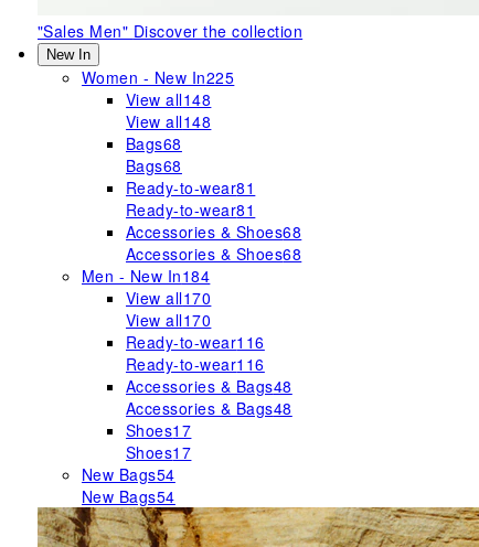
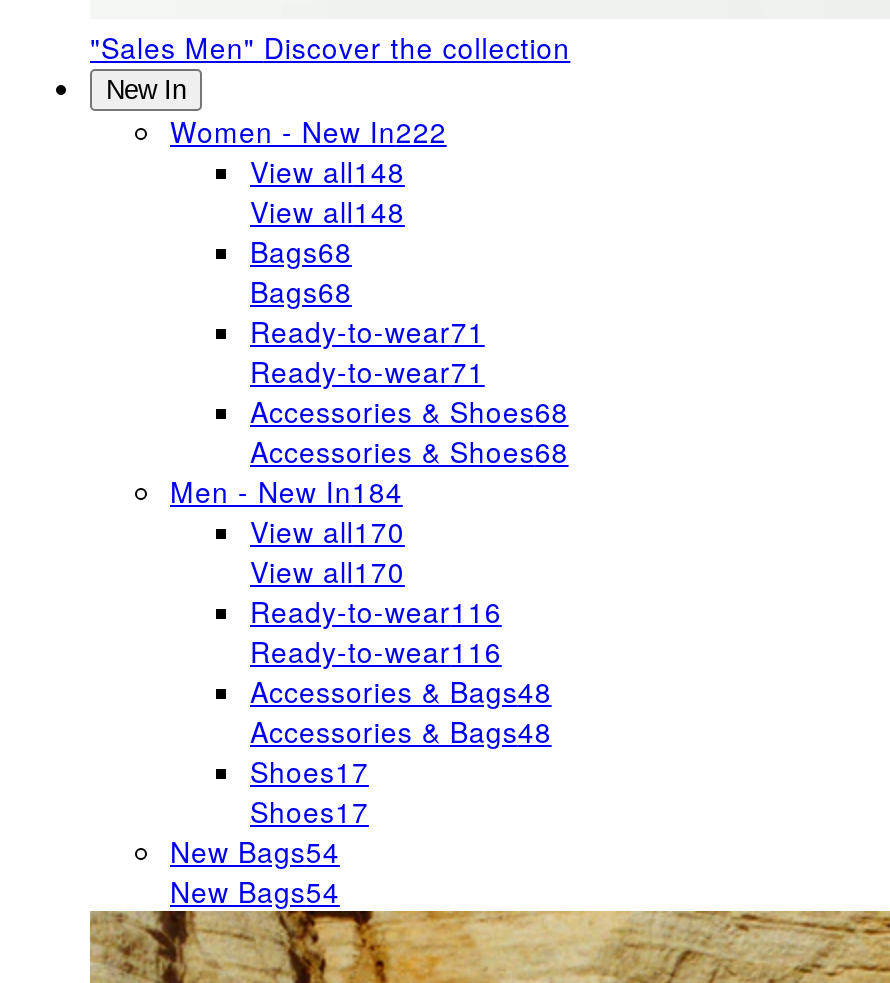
[82,66,234,88] Women - New In225 -> [170,111,447,151] Women - New In222
[126,176,255,199] Ready-to-wear81 -> [250,311,485,351] Ready-to-wear71
[126,199,255,221] Ready-to-wear81 -> [250,351,485,391] Ready-to-wear71

